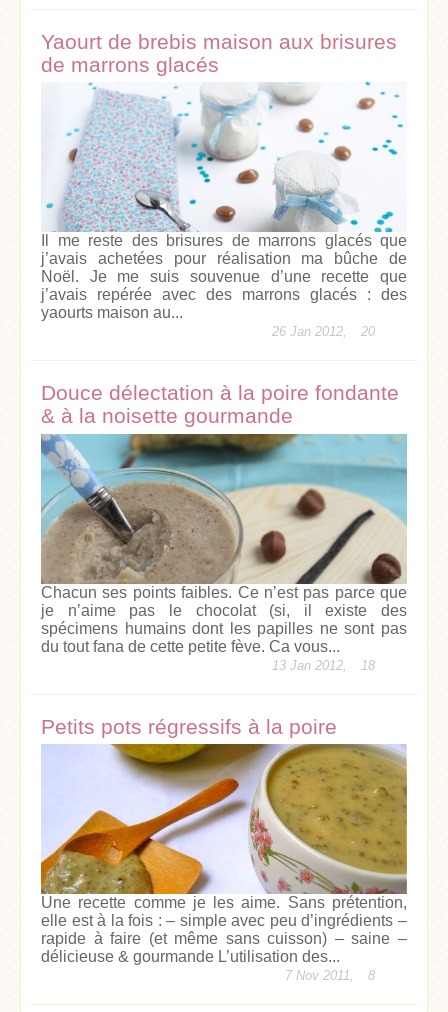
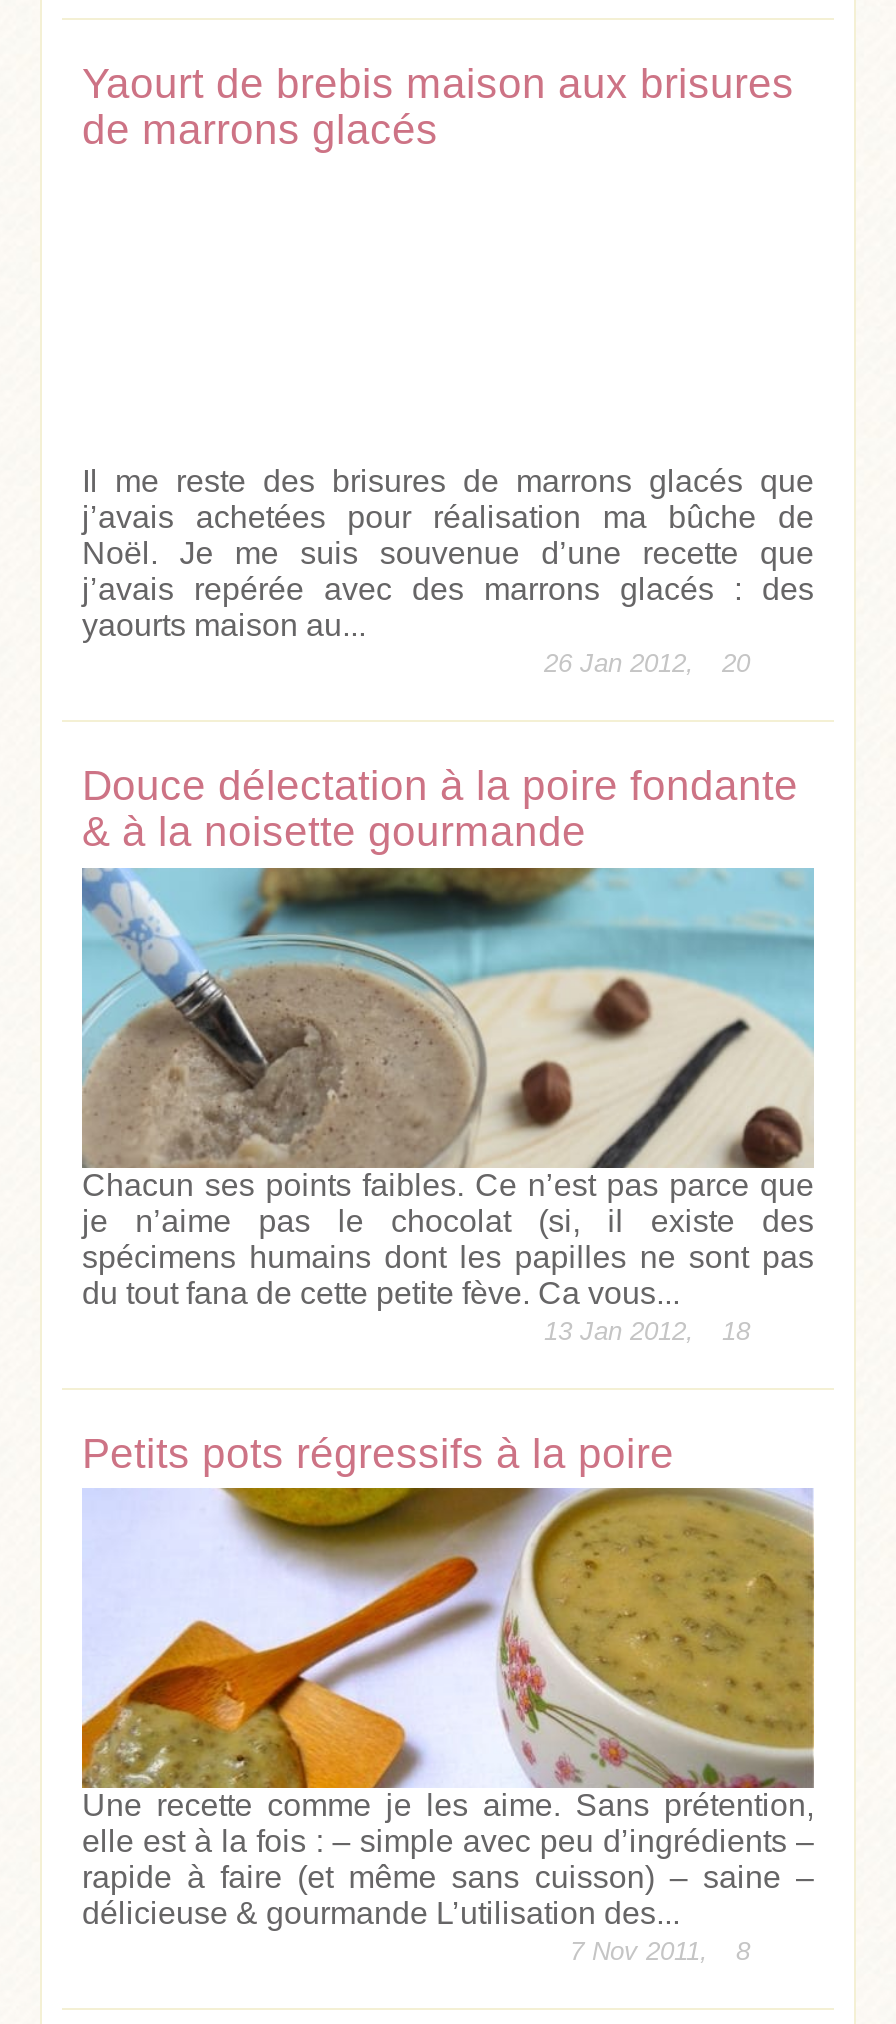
[45,81,404,230] [image] -> none

